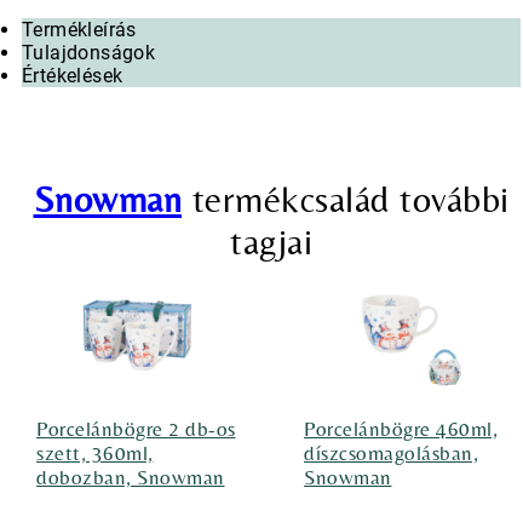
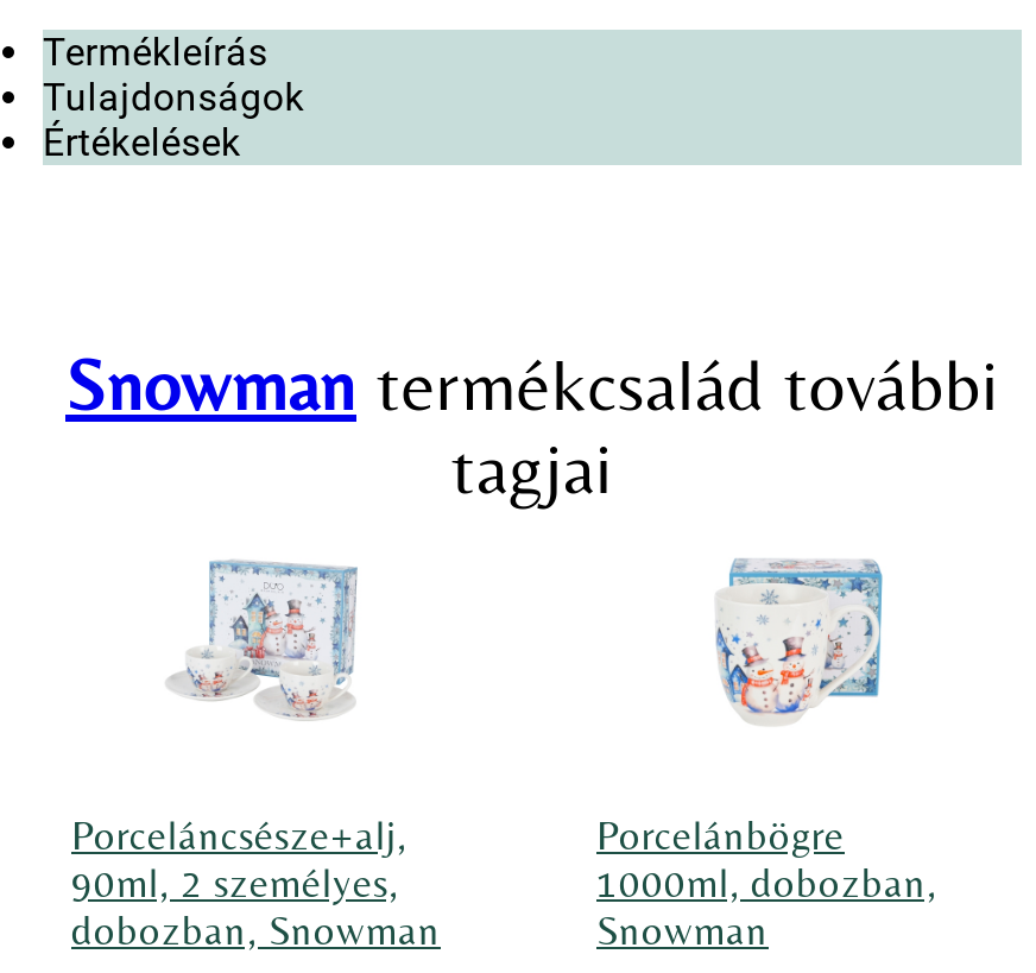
[36,289,235,465] [image] | Porcelánbögre 2 db-os | szett, 360ml, -> [71,560,408,906] [image] | Porceláncsésze+alj, | 90ml, 2 személyes,
[304,288,498,465] [image] | Porcelánbögre 460ml, | díszcsomagolásban, -> [596,557,937,906] [image] | Porcelánbögre | 1000ml, dobozban,

